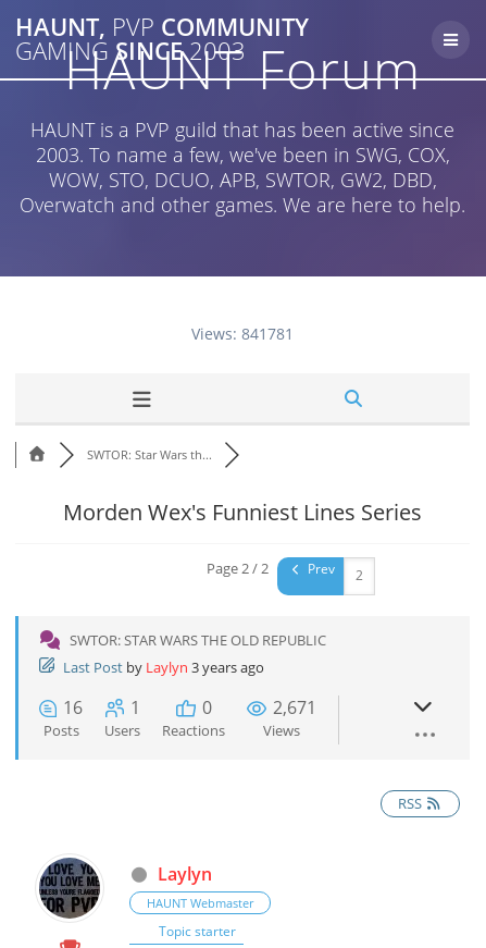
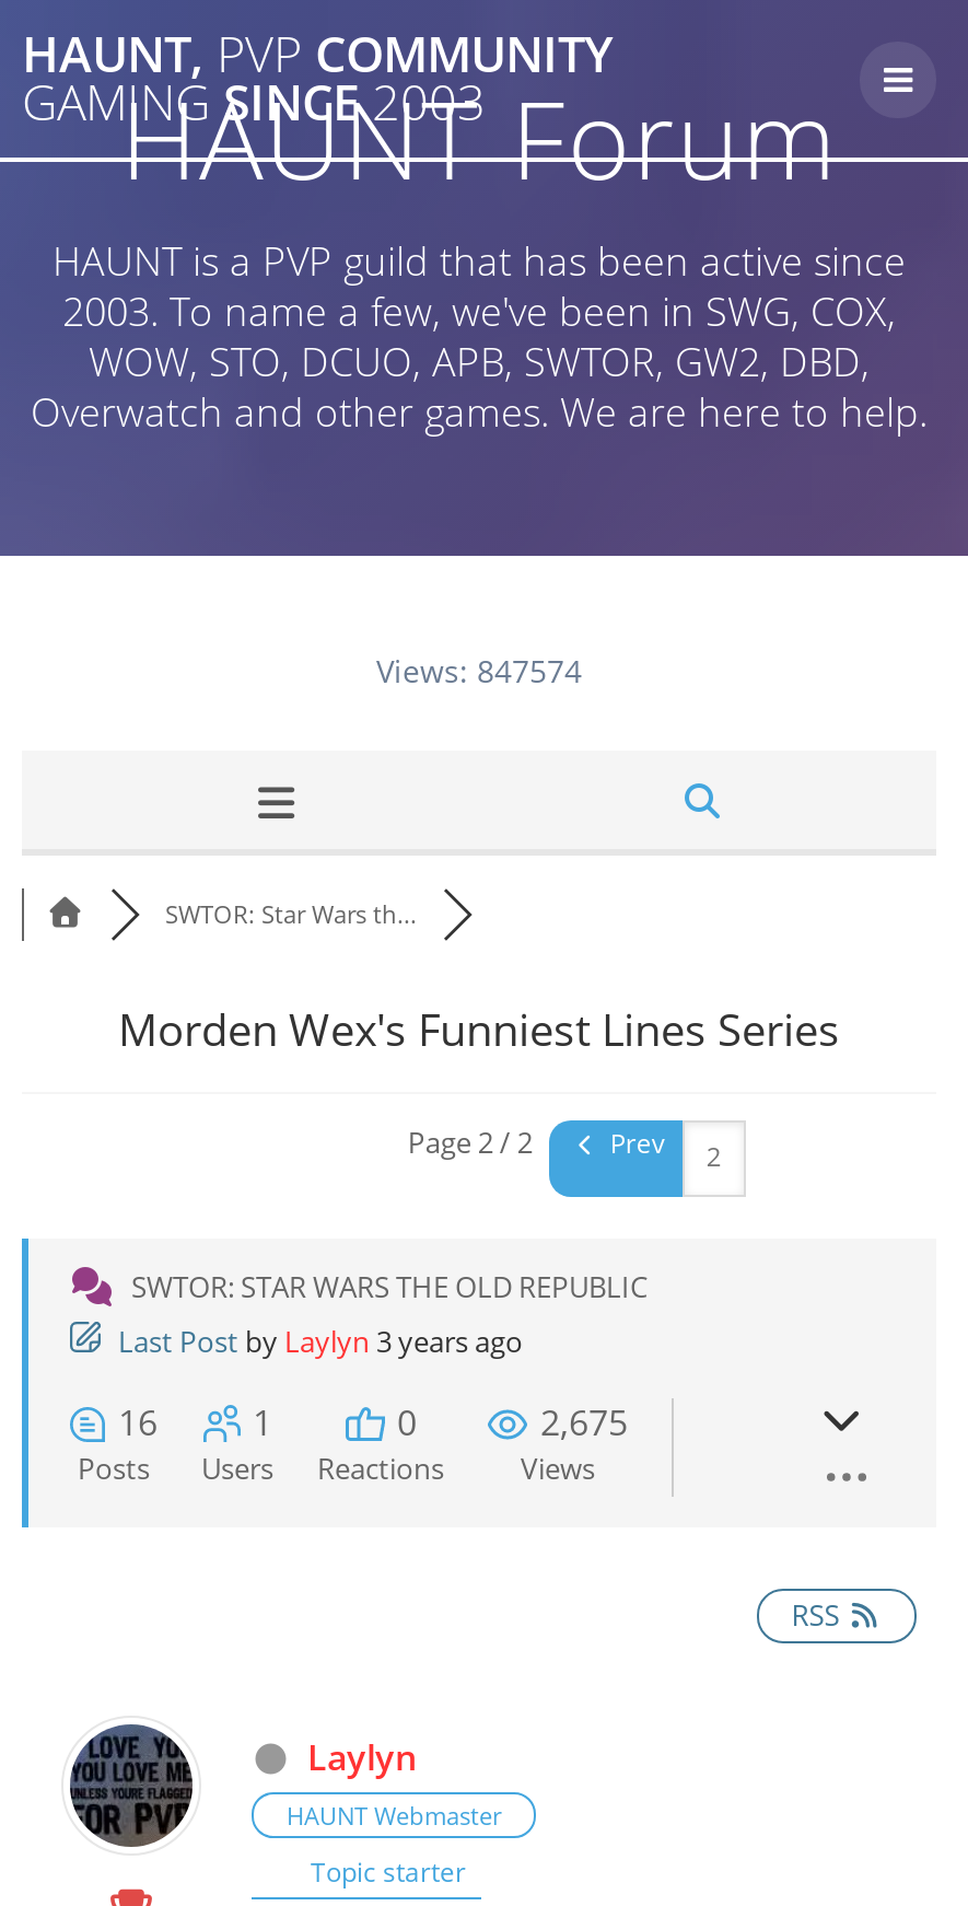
[191,323,294,344] Views: 841781 -> [376,649,582,691] Views: 847574
[273,696,316,720] 2,671 -> [540,1399,628,1447] 2,675

